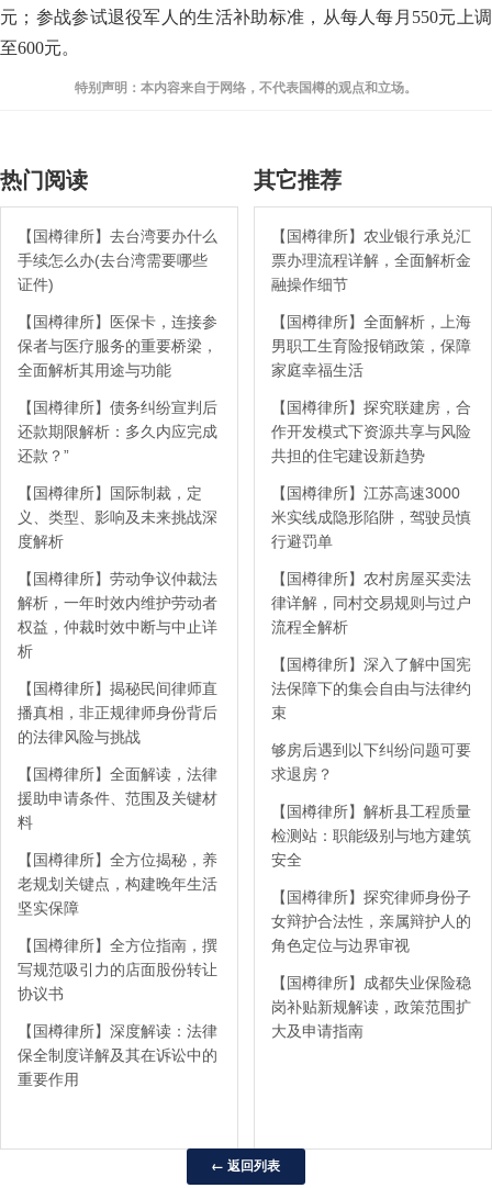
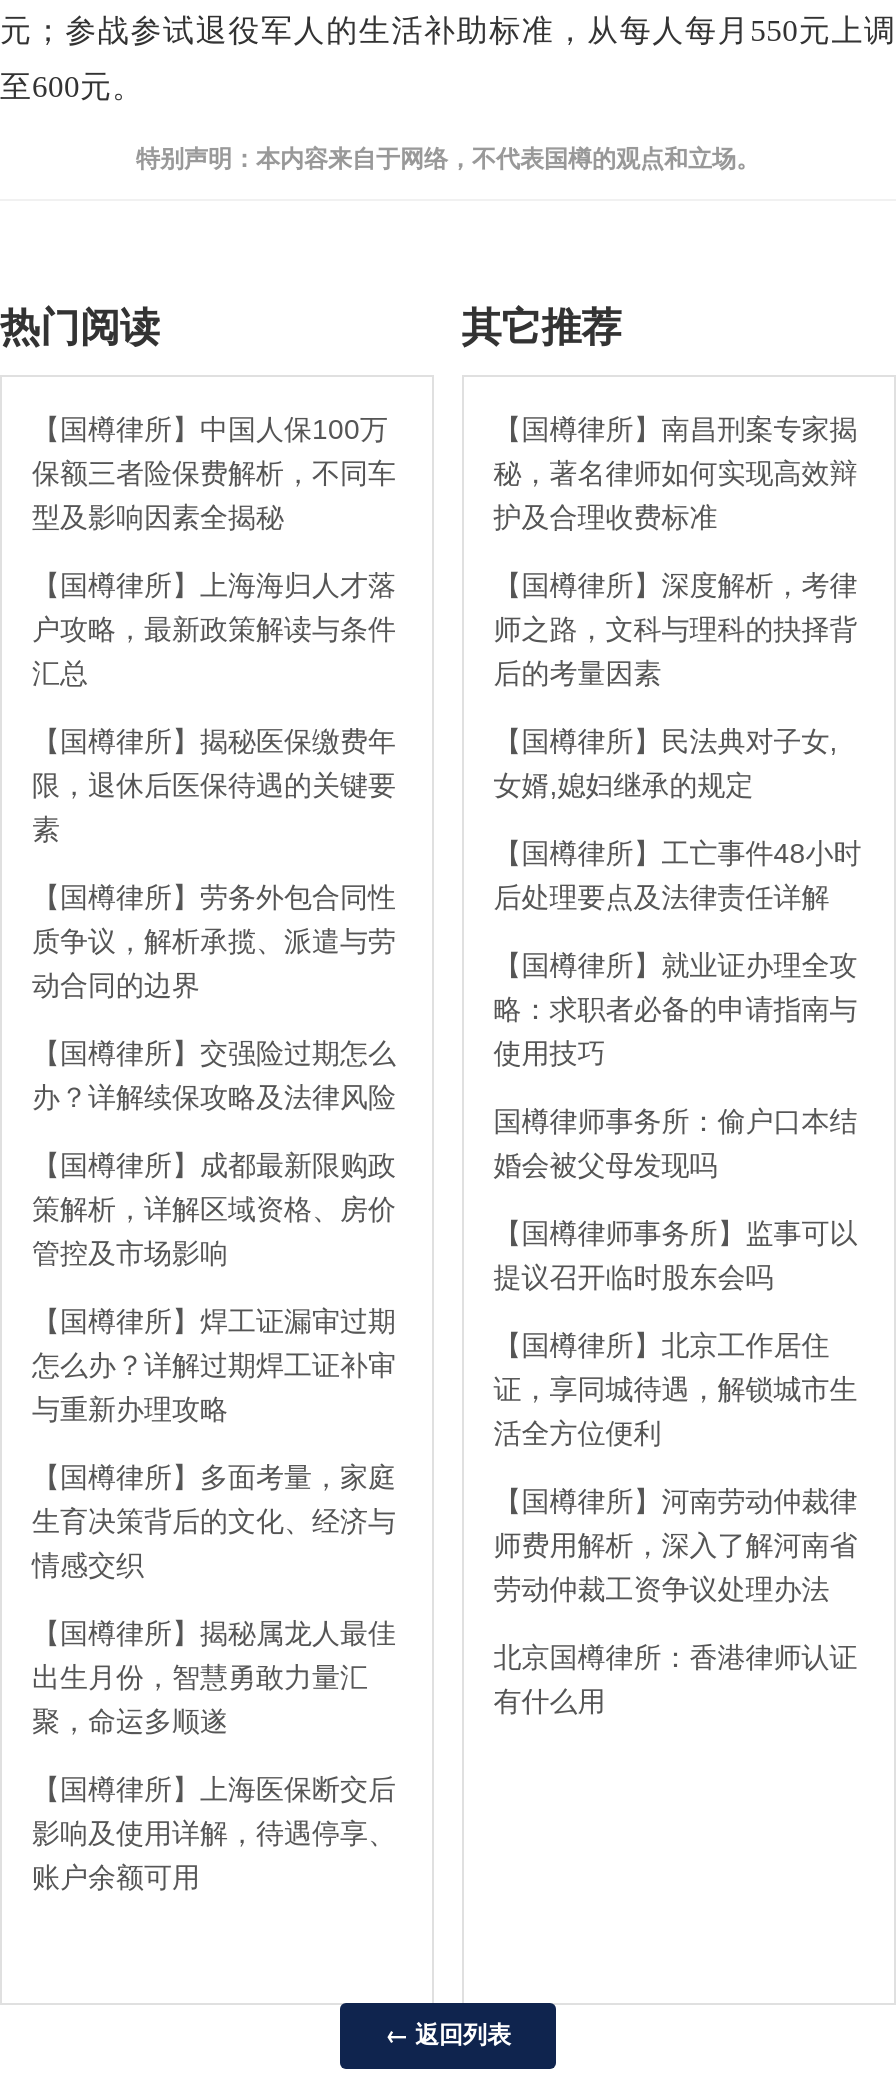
[18,227,217,293] 【国樽律所】去台湾要办什么 | 手续怎么办(去台湾需要哪些 | 证件) -> [32,413,396,533] 【国樽律所】中国人保100万 | 保额三者险保费解析，不同车 | 型及影响因素全揭秘
[271,227,471,293] 【国樽律所】农业银行承兑汇 | 票办理流程详解，全面解析金 | 融操作细节 -> [493,413,857,533] 【国樽律所】南昌刑案专家揭 | 秘，著名律师如何实现高效辩 | 护及合理收费标准
[18,313,217,379] 【国樽律所】医保卡，连接参 | 保者与医疗服务的重要桥梁， | 全面解析其用途与功能 -> [32,569,396,689] 【国樽律所】上海海归人才落 | 户攻略，最新政策解读与条件 | 汇总
[271,313,471,379] 【国樽律所】全面解析，上海 | 男职工生育险报销政策，保障 | 家庭幸福生活 -> [493,569,857,689] 【国樽律所】深度解析，考律 | 师之路，文科与理科的抉择背 | 后的考量因素
[18,399,217,464] 【国樽律所】债务纠纷宣判后 | 还款期限解析：多久内应完成 | 还款？” -> [32,725,396,845] 【国樽律所】揭秘医保缴费年 | 限，退休后医保待遇的关键要 | 素
[271,399,471,464] 【国樽律所】探究联建房，合 | 作开发模式下资源共享与风险 | 共担的住宅建设新趋势 -> [493,725,837,801] 【国樽律所】民法典对子女, | 女婿,媳妇继承的规定
[18,484,217,550] 【国樽律所】国际制裁，定 | 义、类型、影响及未来挑战深 | 度解析 -> [32,881,396,1001] 【国樽律所】劳务外包合同性 | 质争议，解析承揽、派遣与劳 | 动合同的边界
[271,484,471,550] 【国樽律所】江苏高速3000 | 米实线成隐形陷阱，驾驶员慎 | 行避罚单 -> [493,837,861,913] 【国樽律所】工亡事件48小时 | 后处理要点及法律责任详解
[18,570,217,660] 【国樽律所】劳动争议仲裁法 | 解析，一年时效内维护劳动者 | 权益，仲裁时效中断与中止详 | 析 -> [32,1037,396,1113] 【国樽律所】交强险过期怎么 | 办？详解续保攻略及法律风险
[271,570,471,636] 【国樽律所】农村房屋买卖法 | 律详解，同村交易规则与过户 | 流程全解析 -> [493,949,857,1069] 【国樽律所】就业证办理全攻 | 略：求职者必备的申请指南与 | 使用技巧
[271,655,471,721] 【国樽律所】深入了解中国宪 | 法保障下的集会自由与法律约 | 束 -> [493,1105,857,1181] 国樽律师事务所：偷户口本结 | 婚会被父母发现吗
[18,680,217,746] 【国樽律所】揭秘民间律师直 | 播真相，非正规律师身份背后 | 的法律风险与挑战 -> [32,1149,396,1269] 【国樽律所】成都最新限购政 | 策解析，详解区域资格、房价 | 管控及市场影响
[271,741,471,783] 够房后遇到以下纠纷问题可要 | 求退房？ -> [493,1217,857,1293] 【国樽律师事务所】监事可以 | 提议召开临时股东会吗
[18,765,217,831] 【国樽律所】全面解读，法律 | 援助申请条件、范围及关键材 | 料 -> [32,1305,396,1425] 【国樽律所】焊工证漏审过期 | 怎么办？详解过期焊工证补审 | 与重新办理攻略
[271,803,471,868] 【国樽律所】解析县工程质量 | 检测站：职能级别与地方建筑 | 安全 -> [493,1329,857,1449] 【国樽律所】北京工作居住 | 证，享同城待遇，解锁城市生 | 活全方位便利
[18,851,217,917] 【国樽律所】全方位揭秘，养 | 老规划关键点，构建晚年生活 | 坚实保障 -> [32,1461,396,1581] 【国樽律所】多面考量，家庭 | 生育决策背后的文化、经济与 | 情感交织
[271,888,471,954] 【国樽律所】探究律师身份子 | 女辩护合法性，亲属辩护人的 | 角色定位与边界审视 -> [493,1485,857,1605] 【国樽律所】河南劳动仲裁律 | 师费用解析，深入了解河南省 | 劳动仲裁工资争议处理办法
[18,937,217,1002] 【国樽律所】全方位指南，撰 | 写规范吸引力的店面股份转让 | 协议书 -> [32,1617,396,1737] 【国樽律所】揭秘属龙人最佳 | 出生月份，智慧勇敢力量汇 | 聚，命运多顺遂
[271,974,471,1040] 【国樽律所】成都失业保险稳 | 岗补贴新规解读，政策范围扩 | 大及申请指南 -> [493,1641,857,1717] 北京国樽律所：香港律师认证 | 有什么用
[18,1022,217,1088] 【国樽律所】深度解读：法律 | 保全制度详解及其在诉讼中的 | 重要作用 -> [32,1773,396,1893] 【国樽律所】上海医保断交后 | 影响及使用详解，待遇停享、 | 账户余额可用

